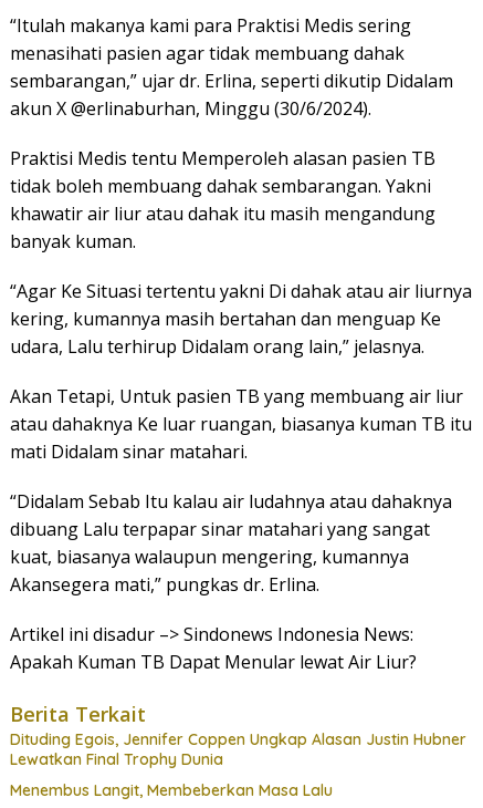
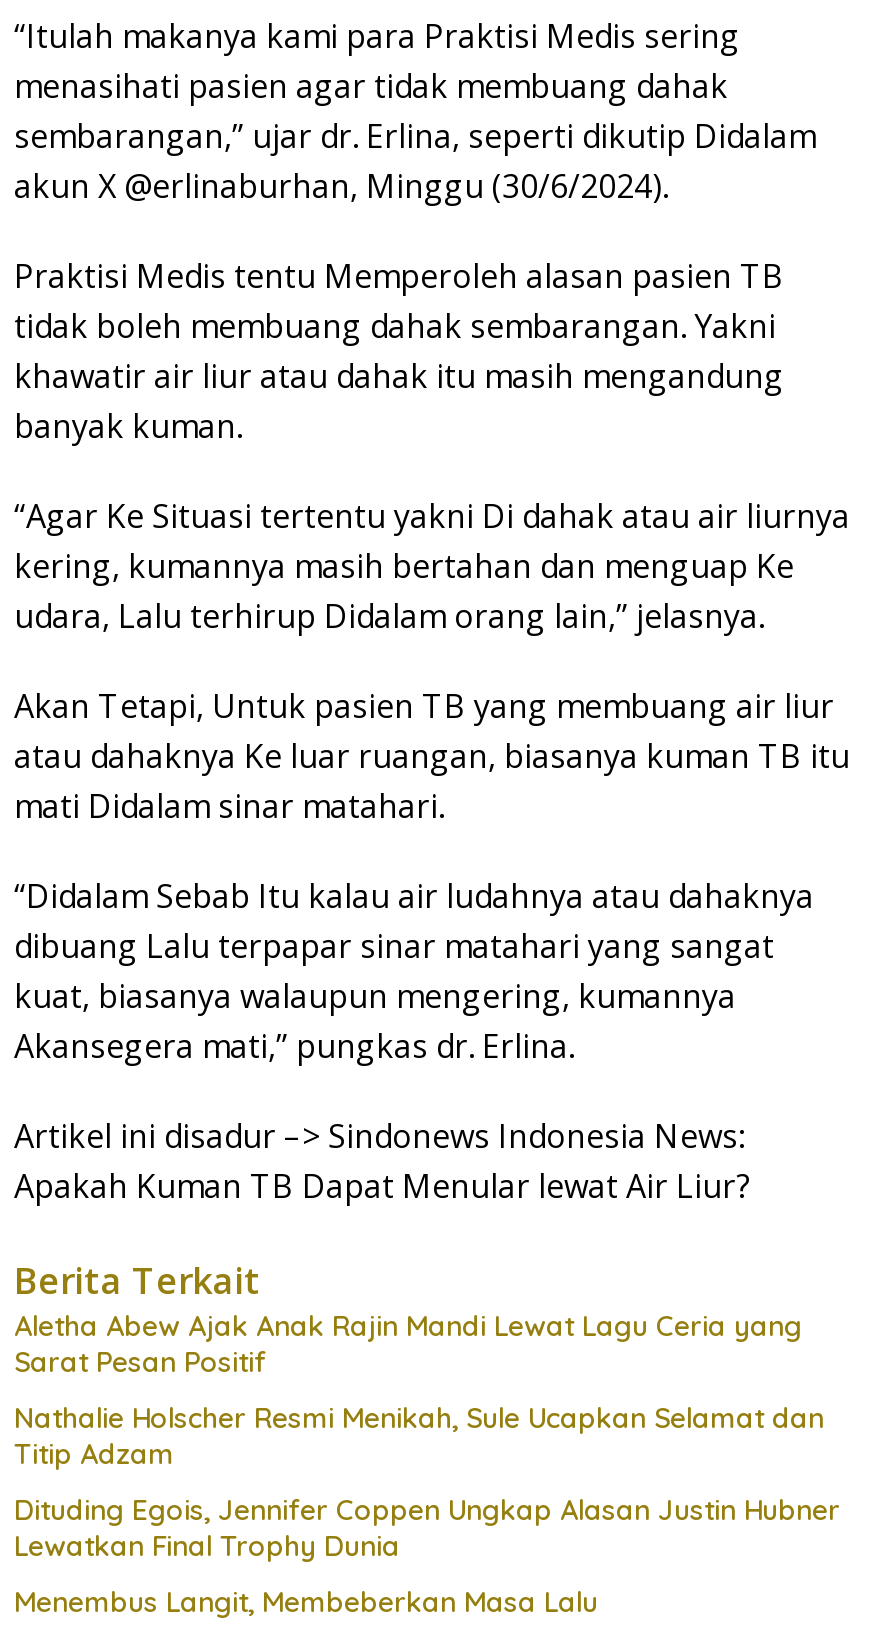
none -> [14,1308,824,1472] Aletha Abew Ajak Anak Rajin Mandi Lewat Lagu Ceria yang | Sarat Pesan Positif | Nathalie Holscher Resmi Menikah, Sule Ucapkan Selamat dan | Titip Adzam

